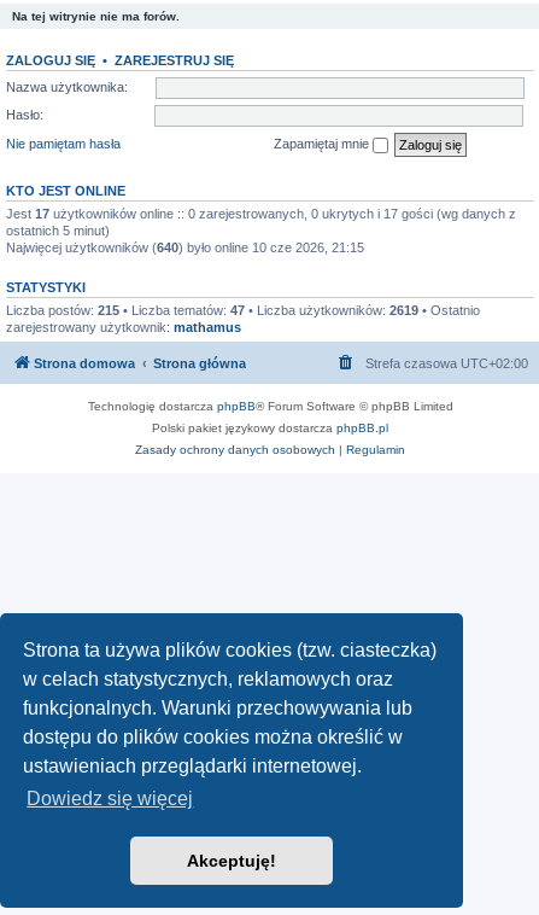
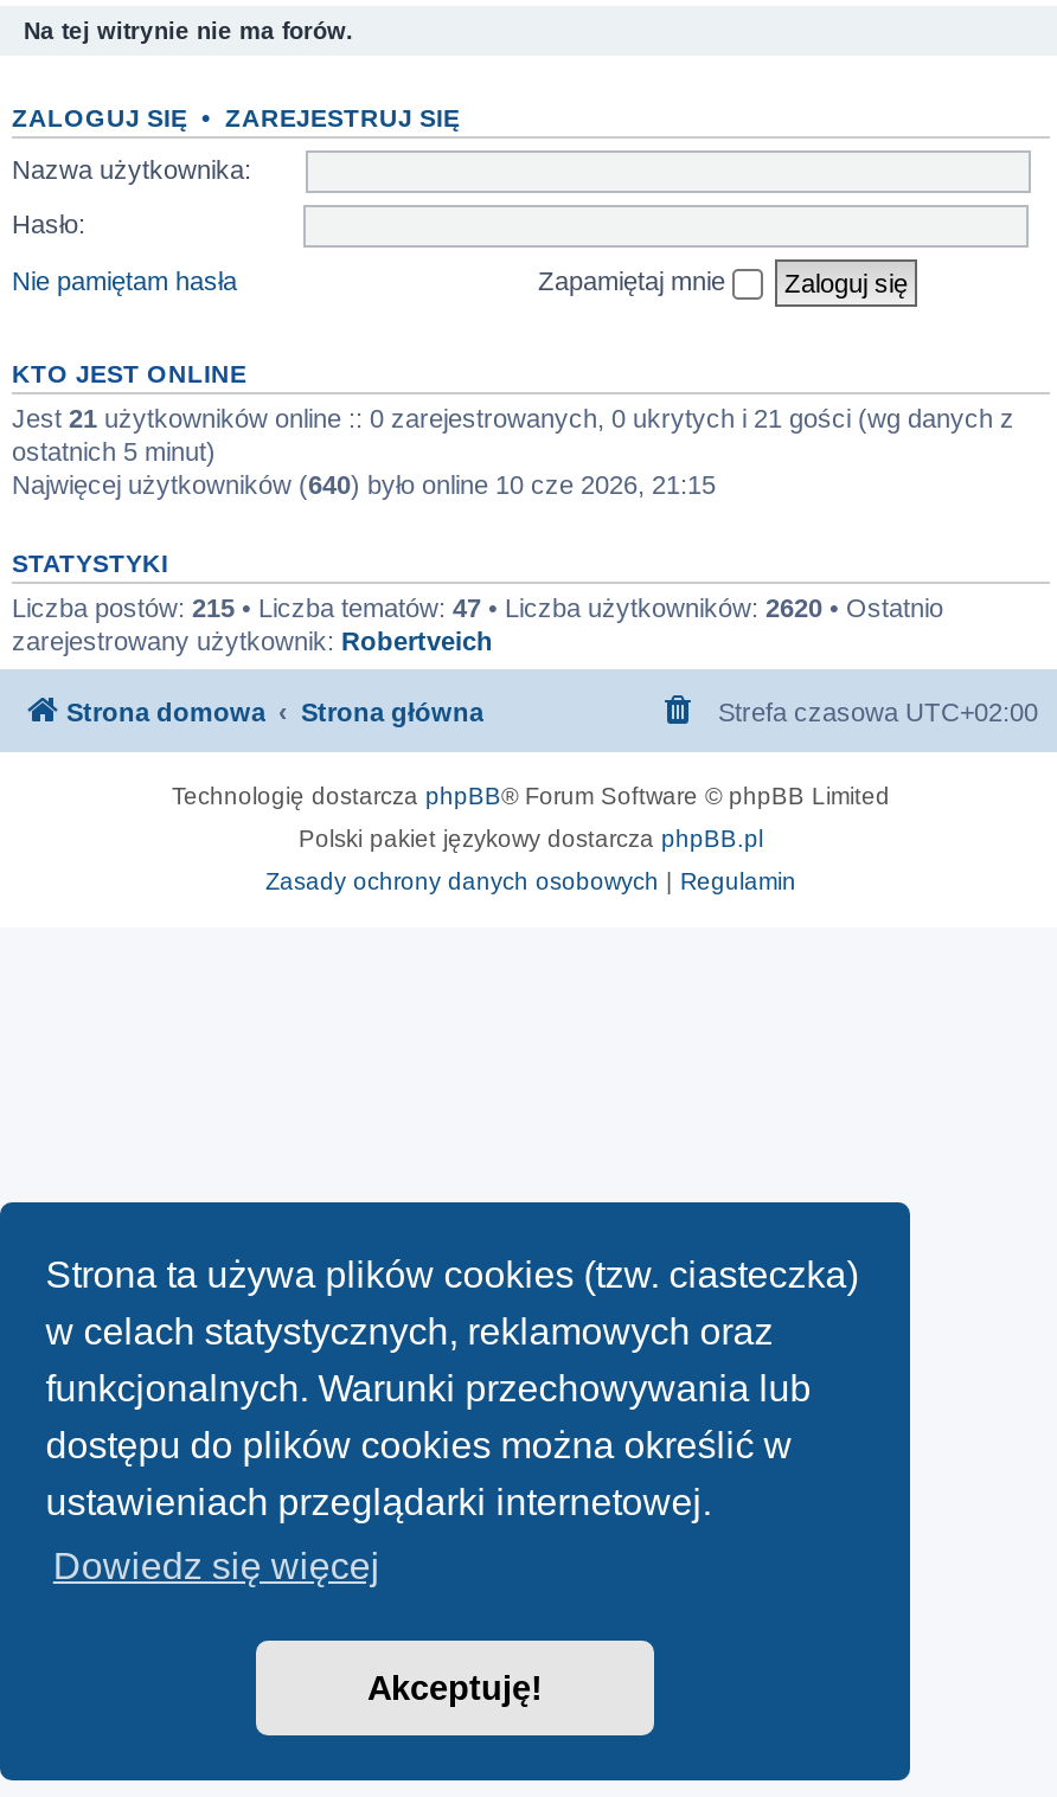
[6,206,516,220] Jest 17 użytkowników online :: 0 zarejestrowanych, 0 ukrytych i 17 gości (wg danych z -> [12,403,1014,431] Jest 21 użytkowników online :: 0 zarejestrowanych, 0 ukrytych i 21 gości (wg danych z
[6,302,480,317] Liczba postów: 215 • Liczba tematów: 47 • Liczba użytkowników: 2619 • Ostatnio -> [12,592,943,621] Liczba postów: 215 • Liczba tematów: 47 • Liczba użytkowników: 2620 • Ostatnio
[6,319,241,334] zarejestrowany użytkownik: mathamus -> [12,625,493,654] zarejestrowany użytkownik: Robertveich

